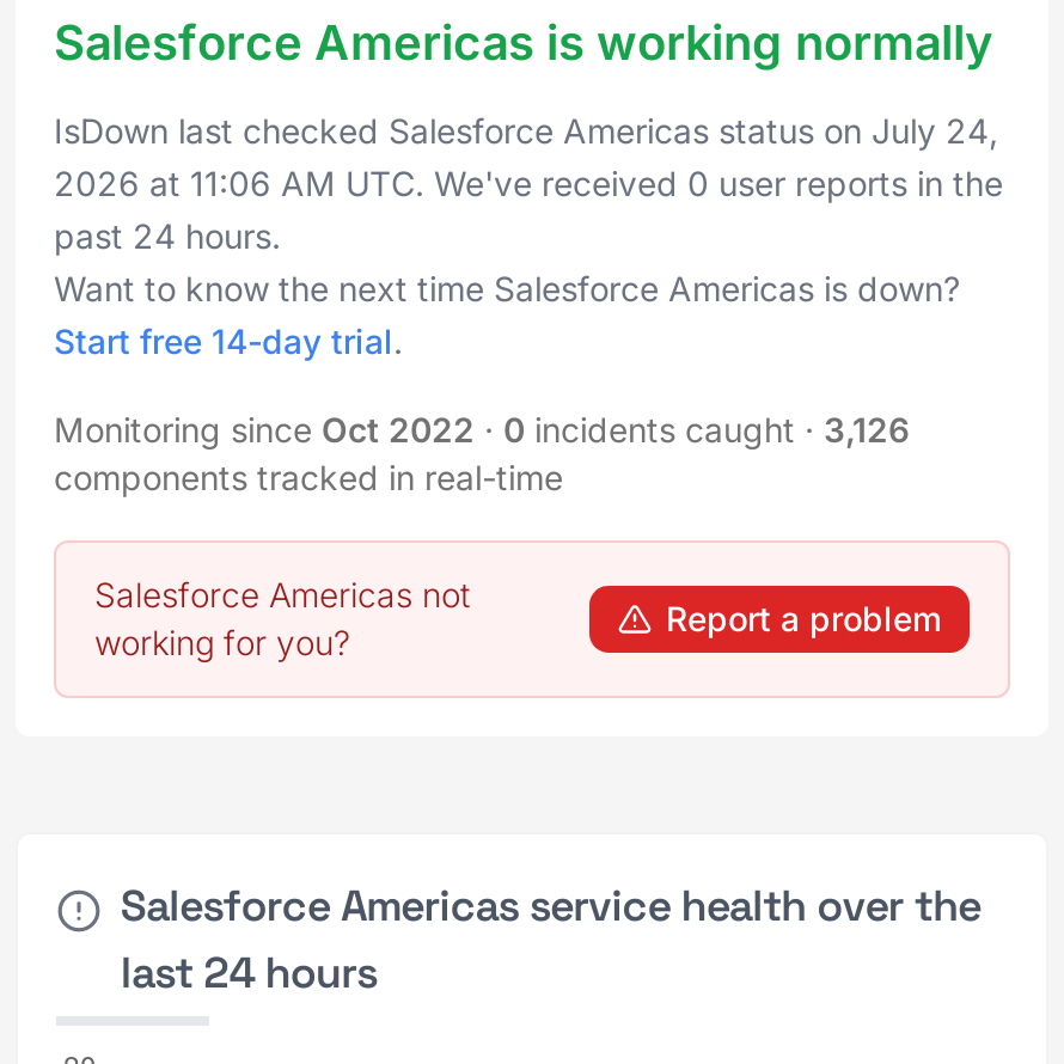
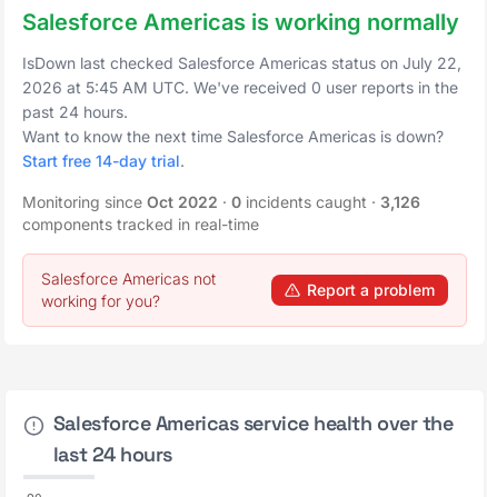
[54,110,998,151] IsDown last checked Salesforce Americas status on July 24, -> [22,53,461,72] IsDown last checked Salesforce Americas status on July 22,
[54,163,1003,203] 2026 at 11:06 AM UTC. We've received 0 user reports in the -> [22,78,458,97] 2026 at 5:45 AM UTC. We've received 0 user reports in the

